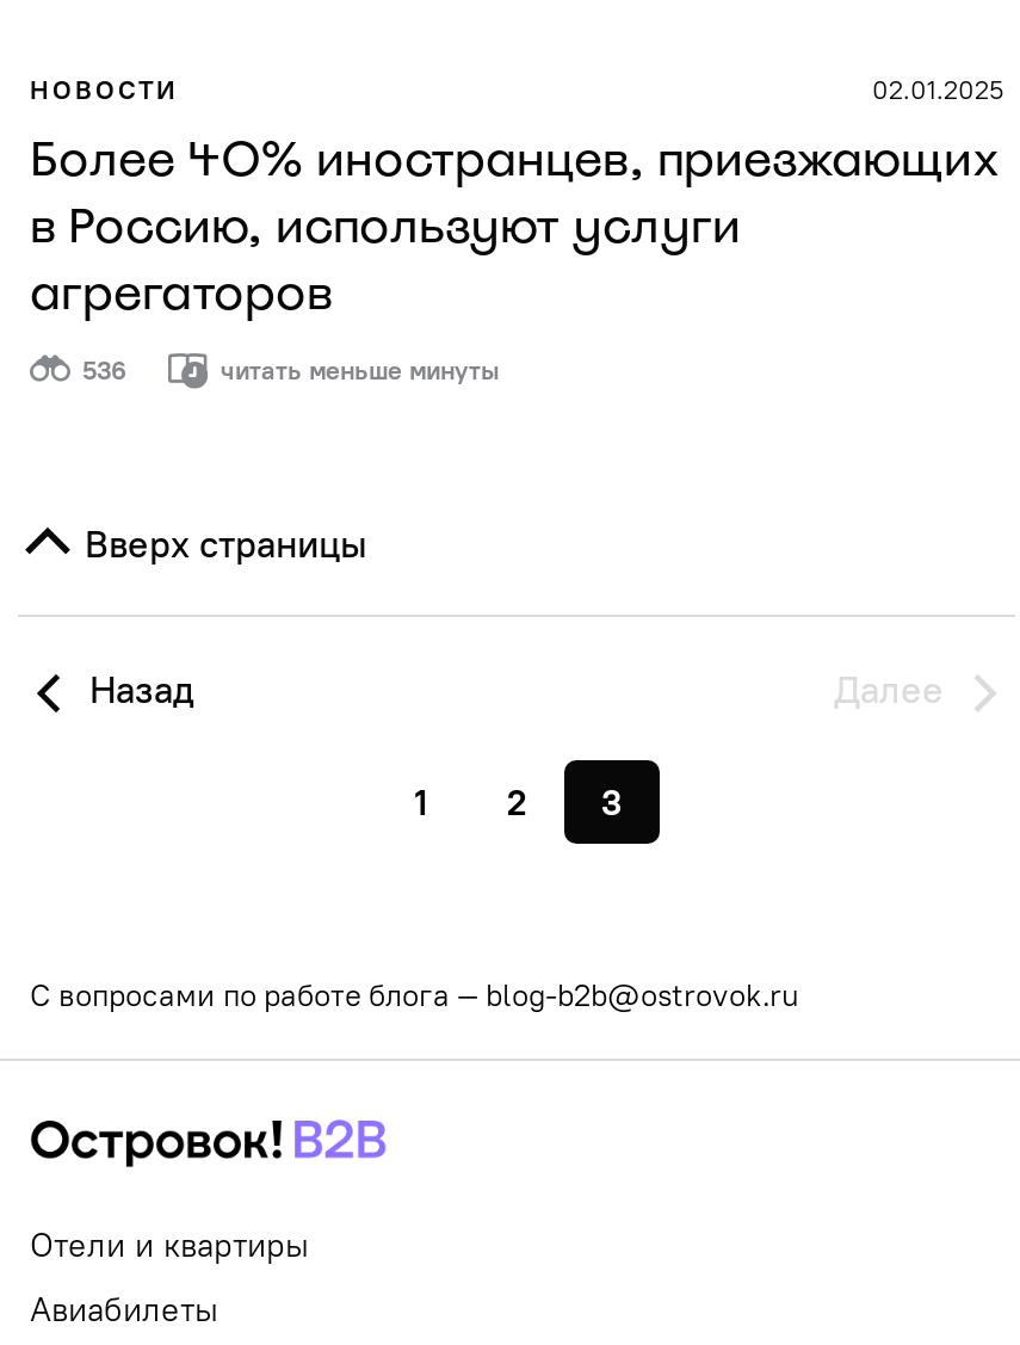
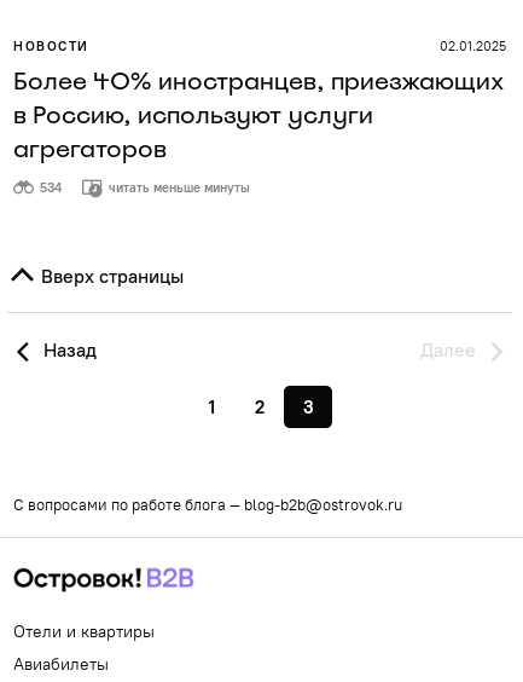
[75,353,128,387] 536 -> [36,180,62,196] 534

